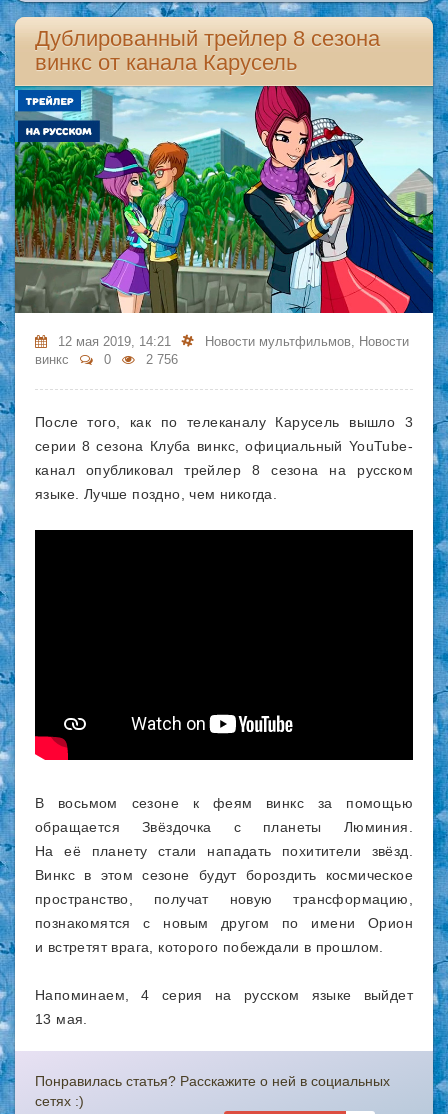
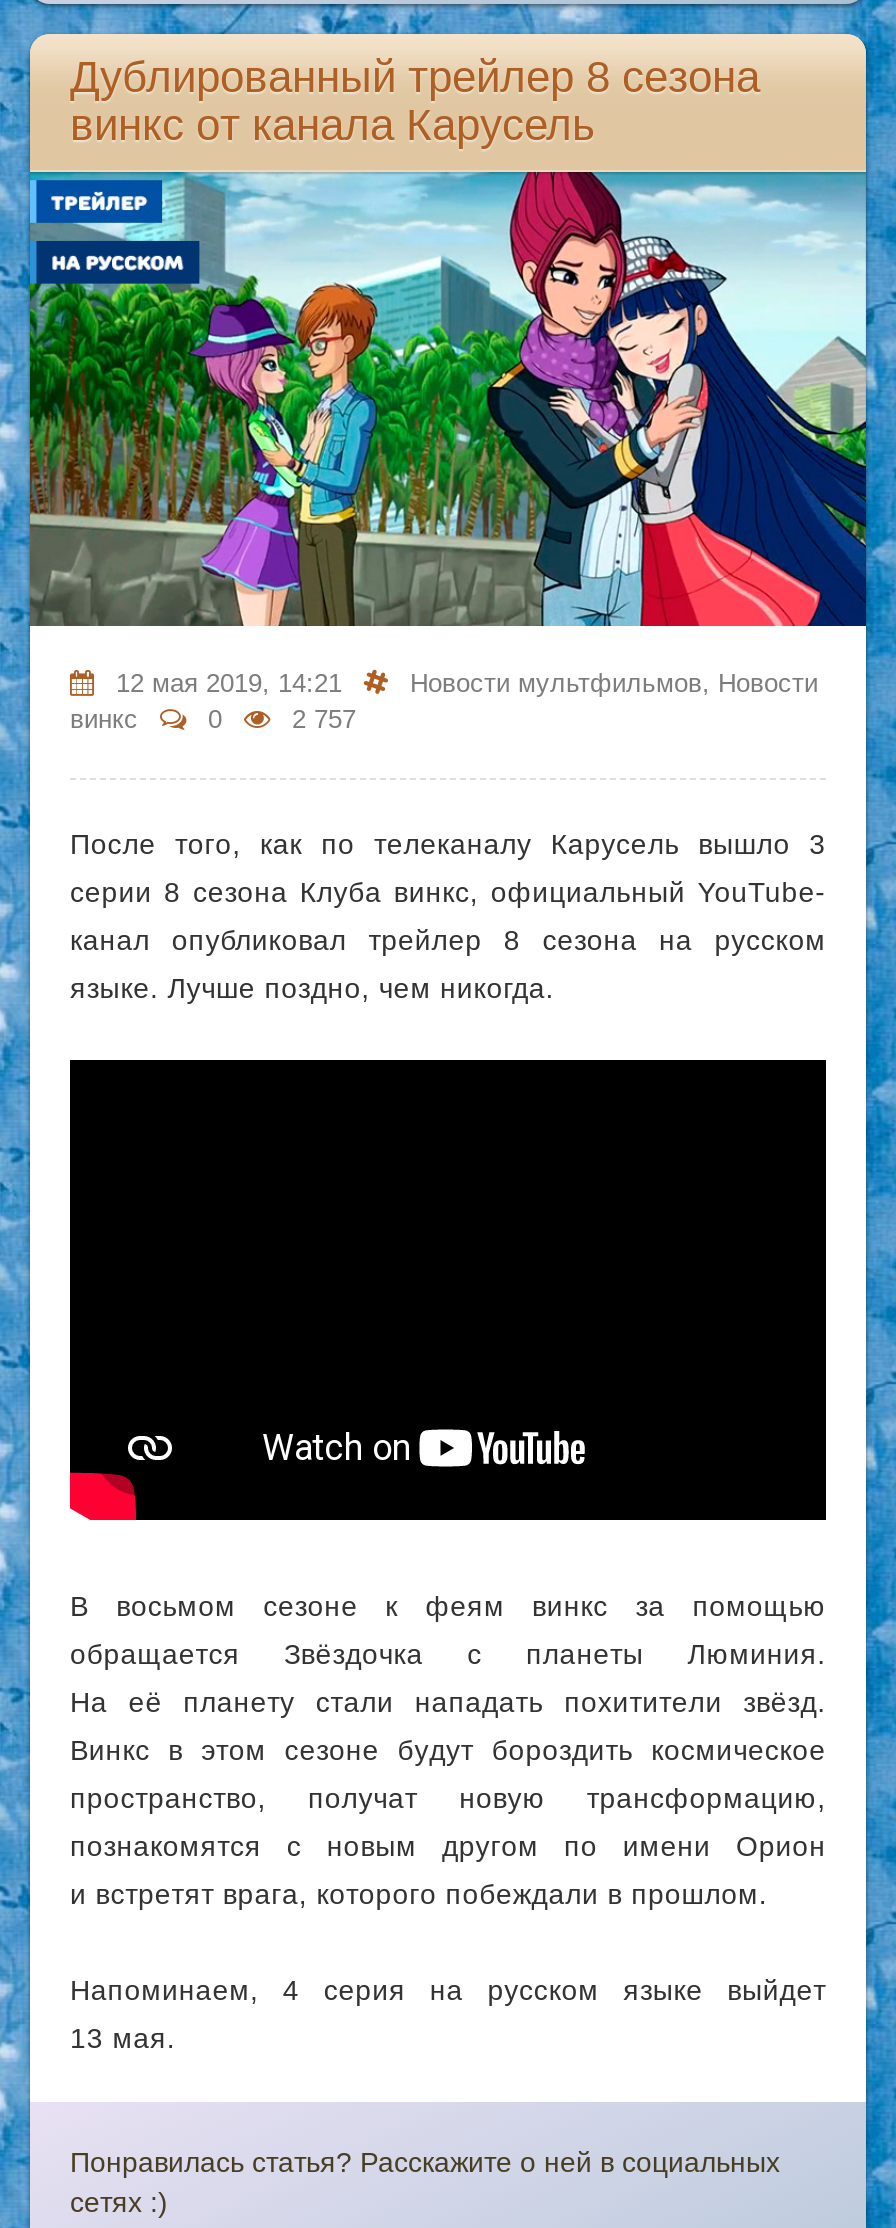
[142,352,178,367] 2 756 -> [284,703,356,733] 2 757

